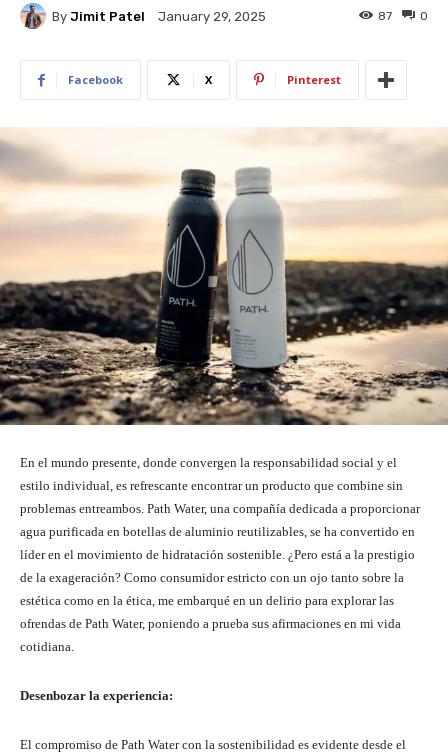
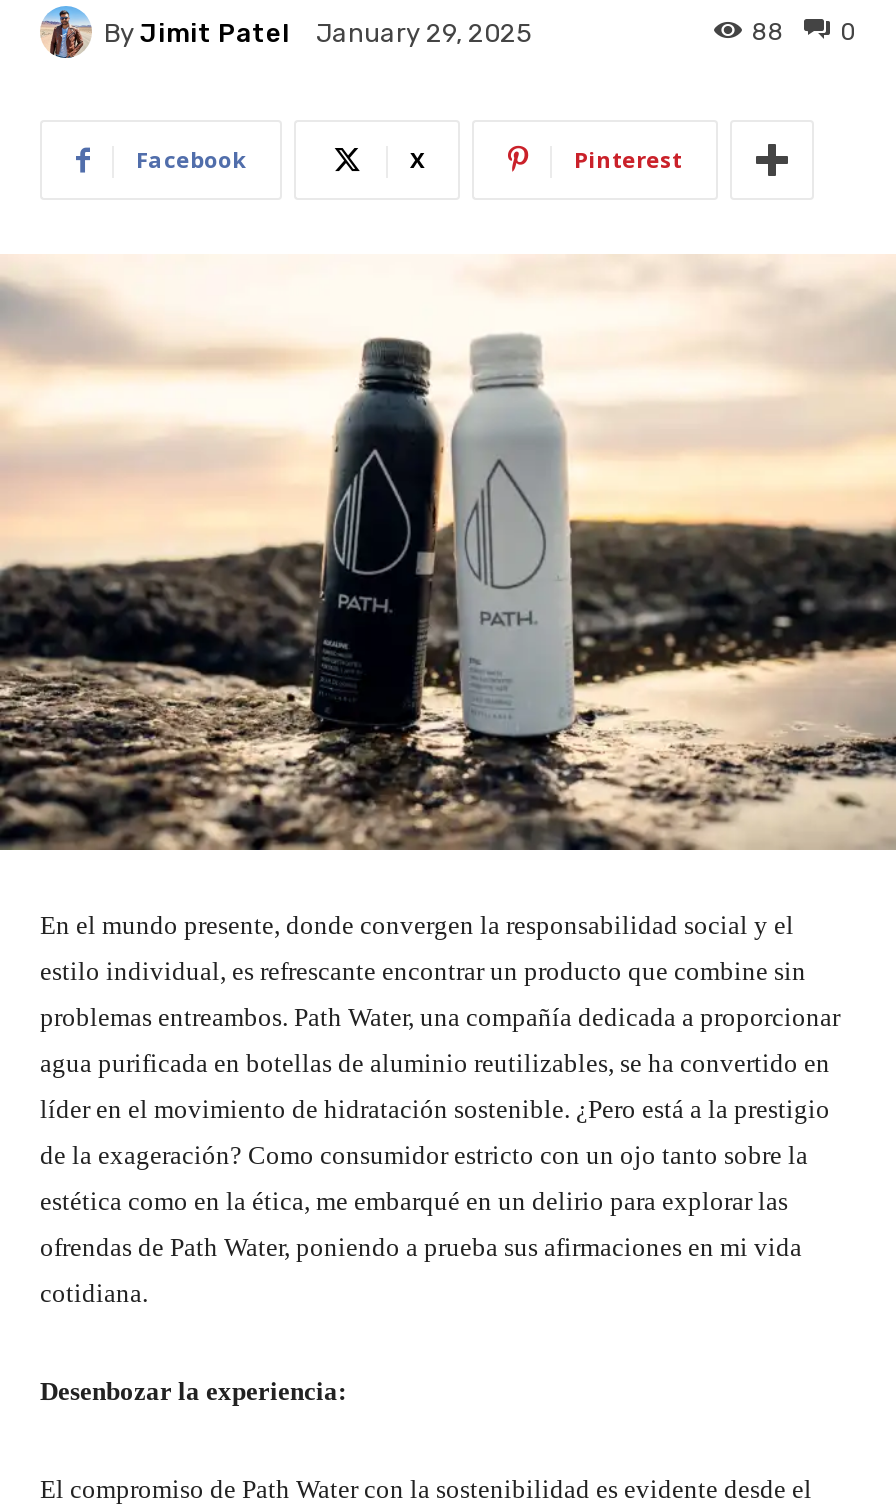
[378,9,392,23] 87 -> [752,18,784,46] 88

